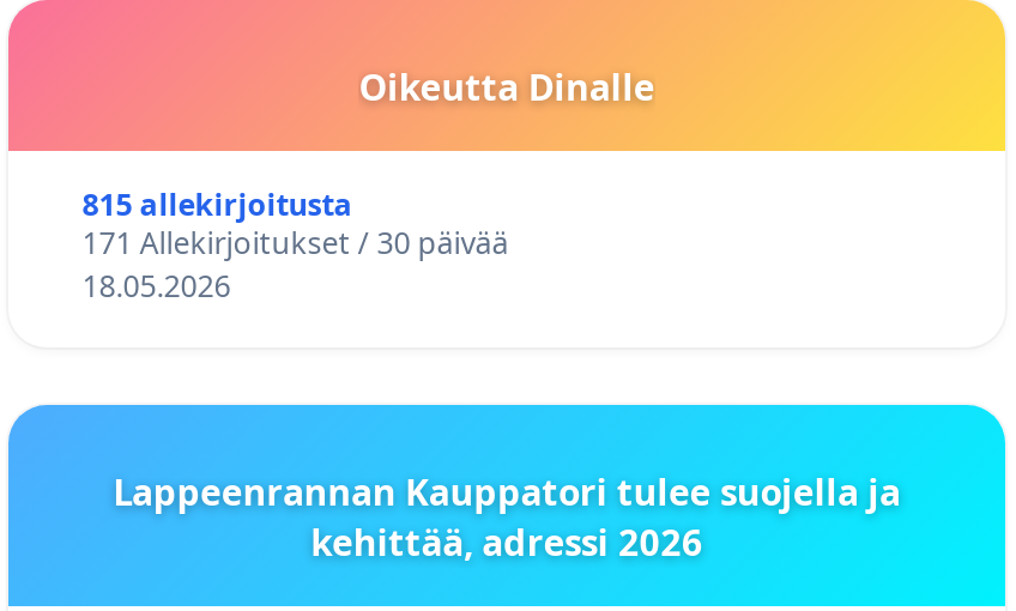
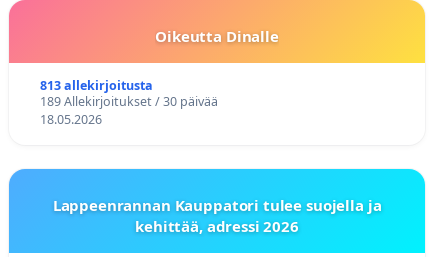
[82,185,353,226] 815 allekirjoitusta -> [40,77,153,94] 813 allekirjoitusta
[82,224,509,264] 171 Allekirjoitukset / 30 päivää -> [40,93,218,110] 189 Allekirjoitukset / 30 päivää

